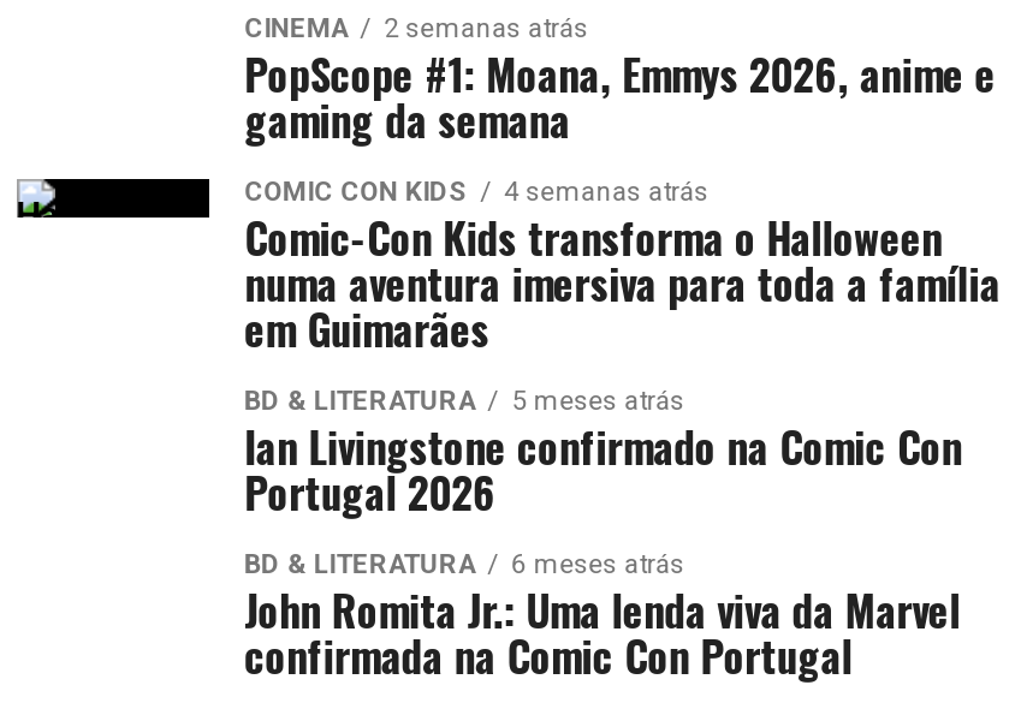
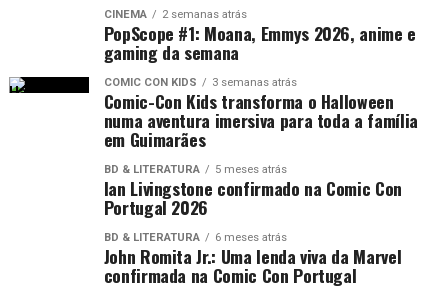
[504,177,709,208] 4 semanas atrás -> [212,76,297,89] 3 semanas atrás

